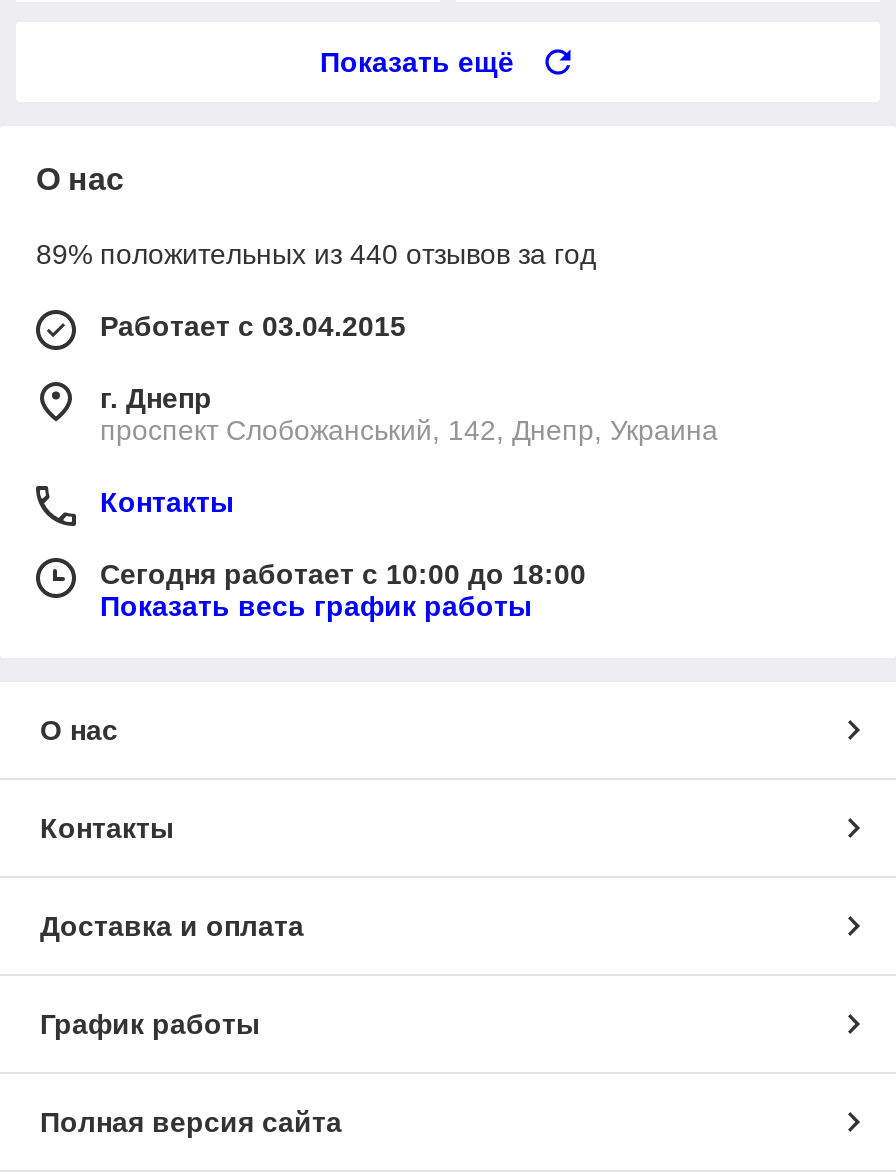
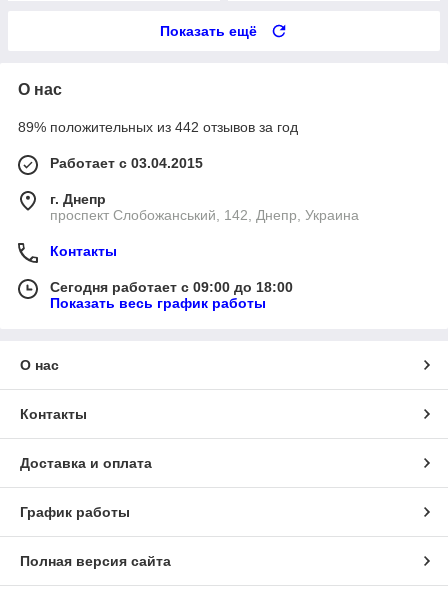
[36,238,596,270] 89% положительных из 440 отзывов за год -> [18,119,298,135] 89% положительных из 442 отзывов за год
[100,558,586,590] Сегодня работает с 10:00 до 18:00 -> [50,279,293,295] Сегодня работает с 09:00 до 18:00

